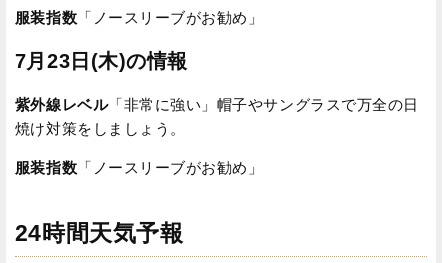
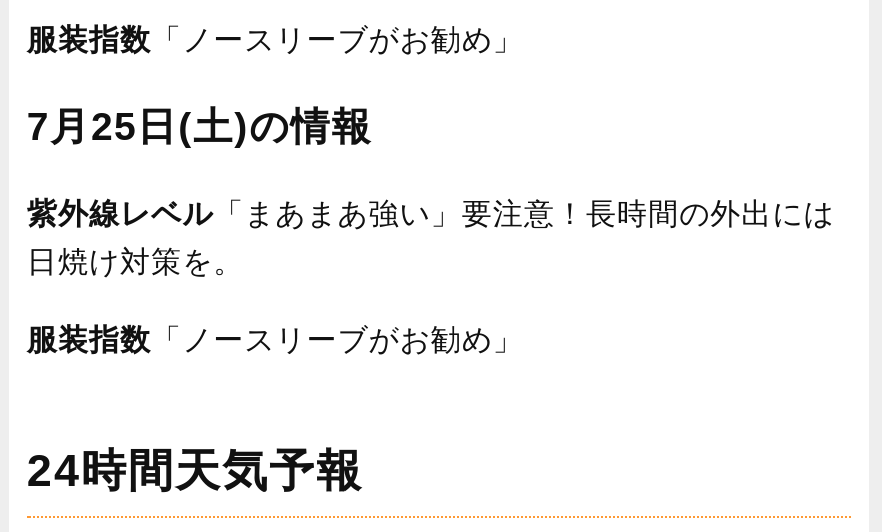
[15,50,188,72] 7月23日(木)の情報 -> [27,104,373,148] 7月25日(土)の情報
[15,96,419,137] 紫外線レベル「非常に強い」帽子やサングラスで万全の日 | 焼け対策をしましょう。 -> [27,196,835,278] 紫外線レベル「まあまあ強い」要注意！長時間の外出には | 日焼け対策を。

